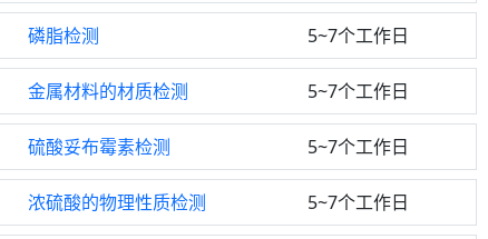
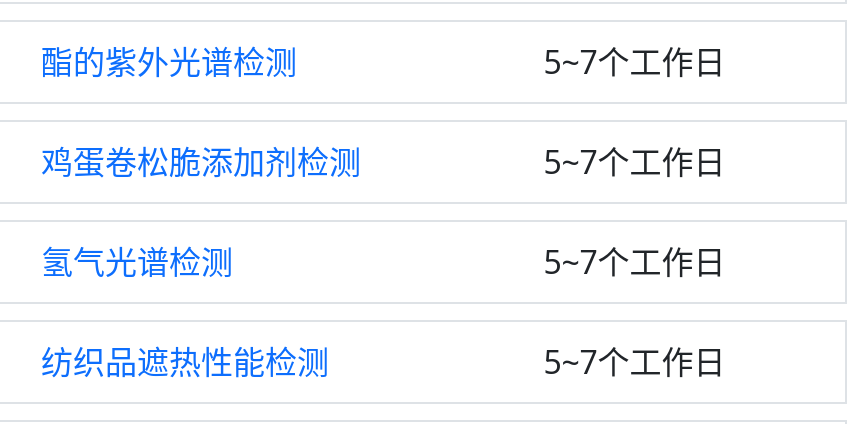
[28,24,99,48] 磷脂检测 -> [41,40,297,84] 酯的紫外光谱检测
[28,79,188,104] 金属材料的材质检测 -> [41,140,361,184] 鸡蛋卷松脆添加剂检测
[28,135,170,159] 硫酸妥布霉素检测 -> [41,240,233,284] 氢气光谱检测
[28,190,206,215] 浓硫酸的物理性质检测 -> [41,340,329,384] 纺织品遮热性能检测

